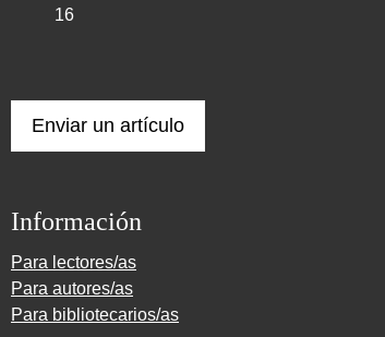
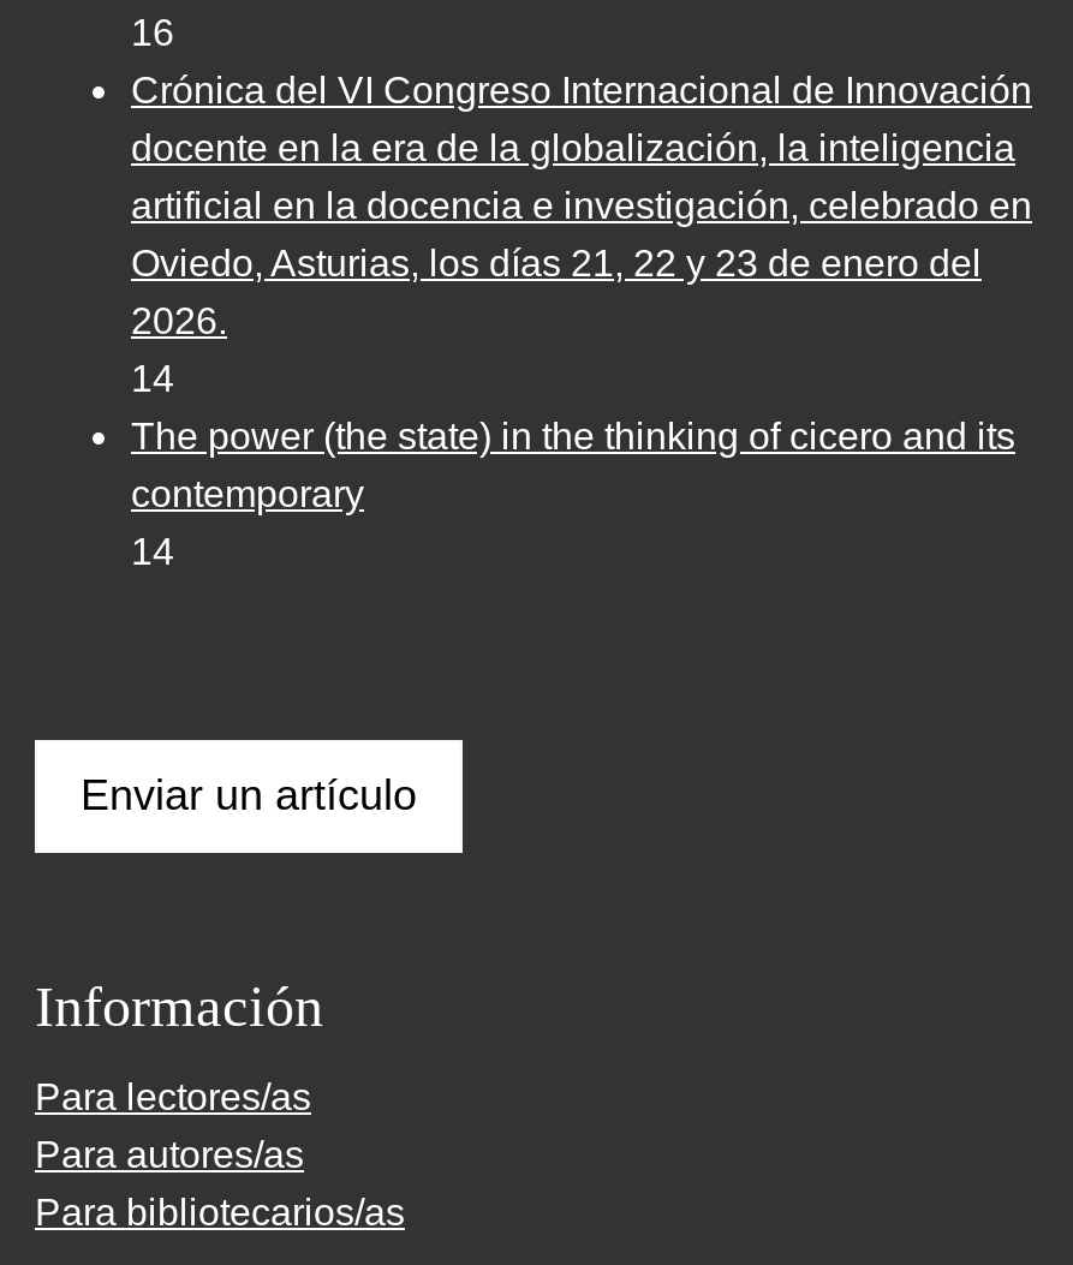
none -> [131,71,1032,573] Crónica del VI Congreso Internacional de Innovación | docente en la era de la globalización, la inteligencia | artificial en la docencia e investigación, celebrado en | Oviedo, Asturias, los días 21, 22 y 23 de enero del | 2026. | 14 | The power (the state) in the thinking of cicero and its | contemporary | 14

